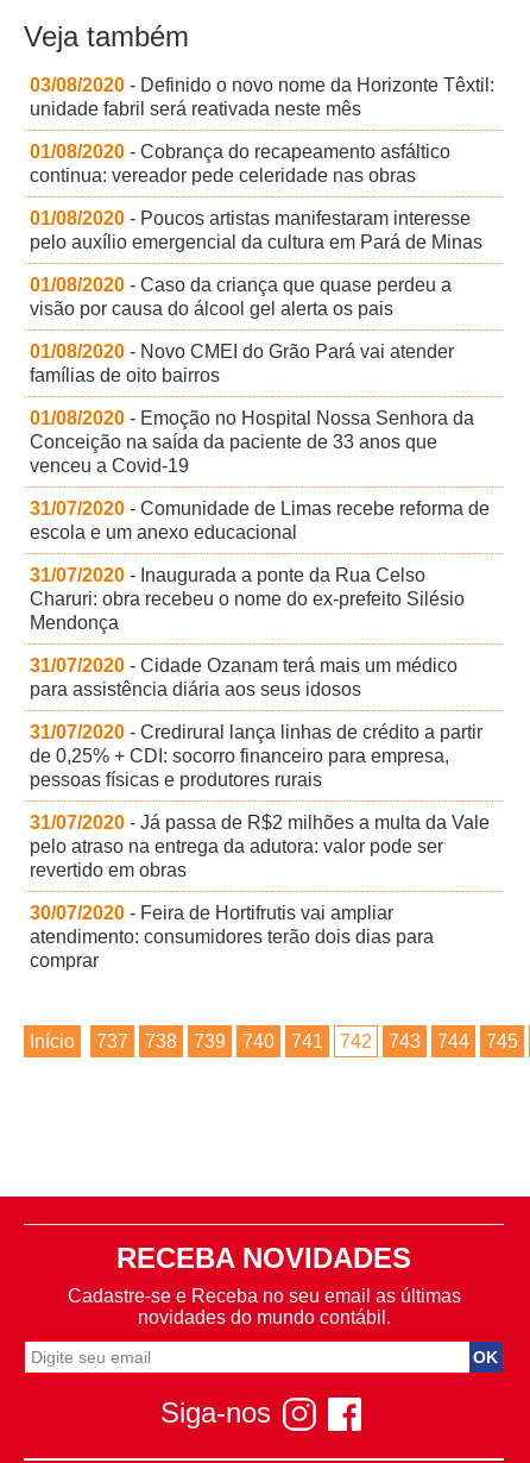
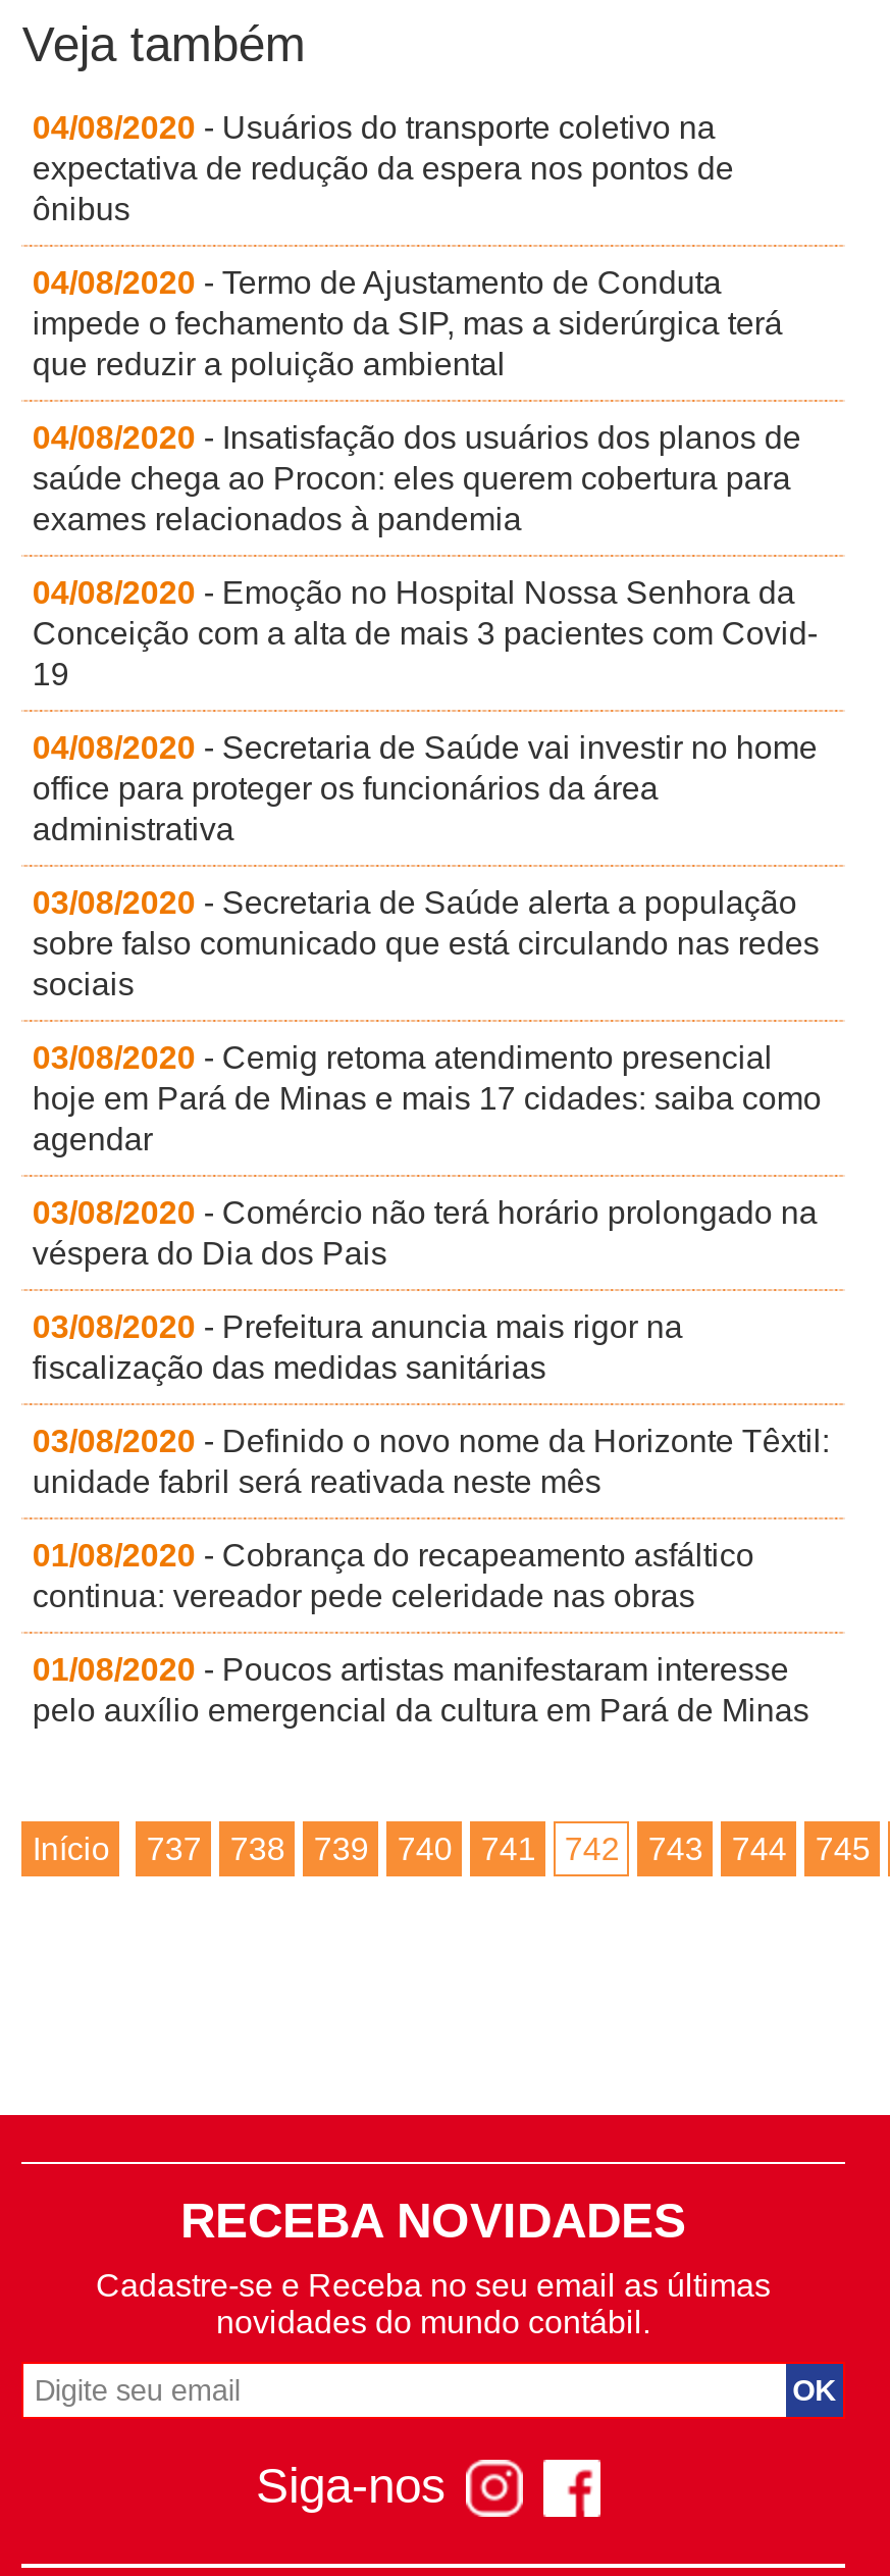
none -> [32,110,821,1385] 04/08/2020 - Usuários do transporte coletivo na | expectativa de redução da espera nos pontos de | ônibus | 04/08/2020 - Termo de Ajustamento de Conduta | impede o fechamento da SIP, mas a siderúrgica terá | que reduzir a poluição ambiental | 04/08/2020 - Insatisfação dos usuários dos planos de | saúde chega ao Procon: eles querem cobertura para | exames relacionados à pandemia | 04/08/2020 - Emoção no Hospital Nossa Senhora da | Conceição com a alta de mais 3 pacientes com Covid- | 19 | 04/08/2020 - Secretaria de Saúde vai investir no home | office para proteger os funcionários da área | administrativa | 03/08/2020 - Secretaria de Saúde alerta a população | sobre falso comunicado que está circulando nas redes | sociais | 03/08/2020 - Cemig retoma atendimento presencial | hoje em Pará de Minas e mais 17 cidades: saiba como | agendar | 03/08/2020 - Comércio não terá horário prolongado na | véspera do Dia dos Pais | 03/08/2020 - Prefeitura anuncia mais rigor na | fiscalização das medidas sanitárias
moved [30,75,495,252] -> [32,1424,830,1728]: 03/08/2020 - Definido o novo nome da Horizonte Têxtil: | unidade fabril será reativada neste mês | 01/08/2020 - Cobrança do recapeamento asfáltico | continua: vereador pede celeridade nas obras | 01/08/2020 - Poucos artistas manifestaram interesse | pelo auxílio emergencial da cultura em Pará de Minas
[30,275,490,971] 01/08/2020 - Caso da criança que quase perdeu a | visão por causa do álcool gel alerta os pais | 01/08/2020 - Novo CMEI do Grão Pará vai atender | famílias de oito bairros | 01/08/2020 - Emoção no Hospital Nossa Senhora da | Conceição na saída da paciente de 33 anos que | venceu a Covid-19 | 31/07/2020 - Comunidade de Limas recebe reforma de | escola e um anexo educacional | 31/07/2020 - Inaugurada a ponte da Rua Celso | Charuri: obra recebeu o nome do ex-prefeito Silésio | Mendonça | 31/07/2020 - Cidade Ozanam terá mais um médico | para assistência diária aos seus idosos | 31/07/2020 - Credirural lança linhas de crédito a partir | de 0,25% + CDI: socorro financeiro para empresa, | pessoas físicas e produtores rurais | 31/07/2020 - Já passa de R$2 milhões a multa da Vale | pelo atraso na entrega da adutora: valor pode ser | revertido em obras | 30/07/2020 - Feira de Hortifrutis vai ampliar | atendimento: consumidores terão dois dias para | comprar -> none

